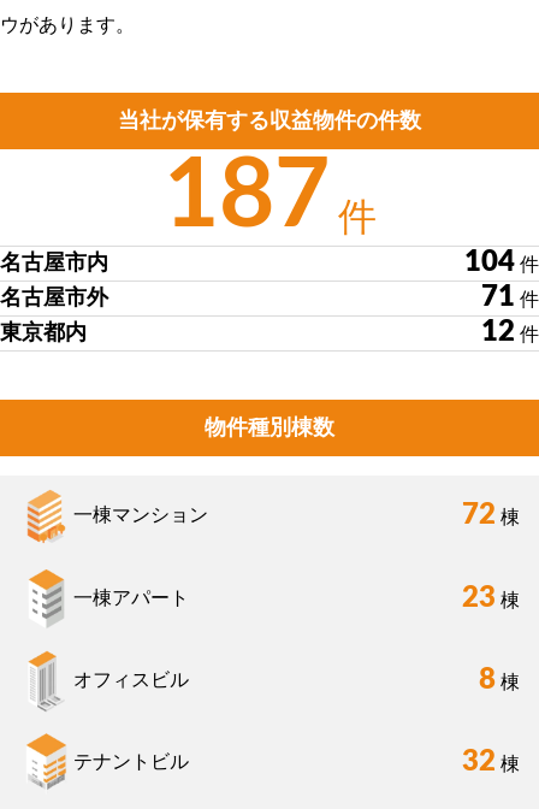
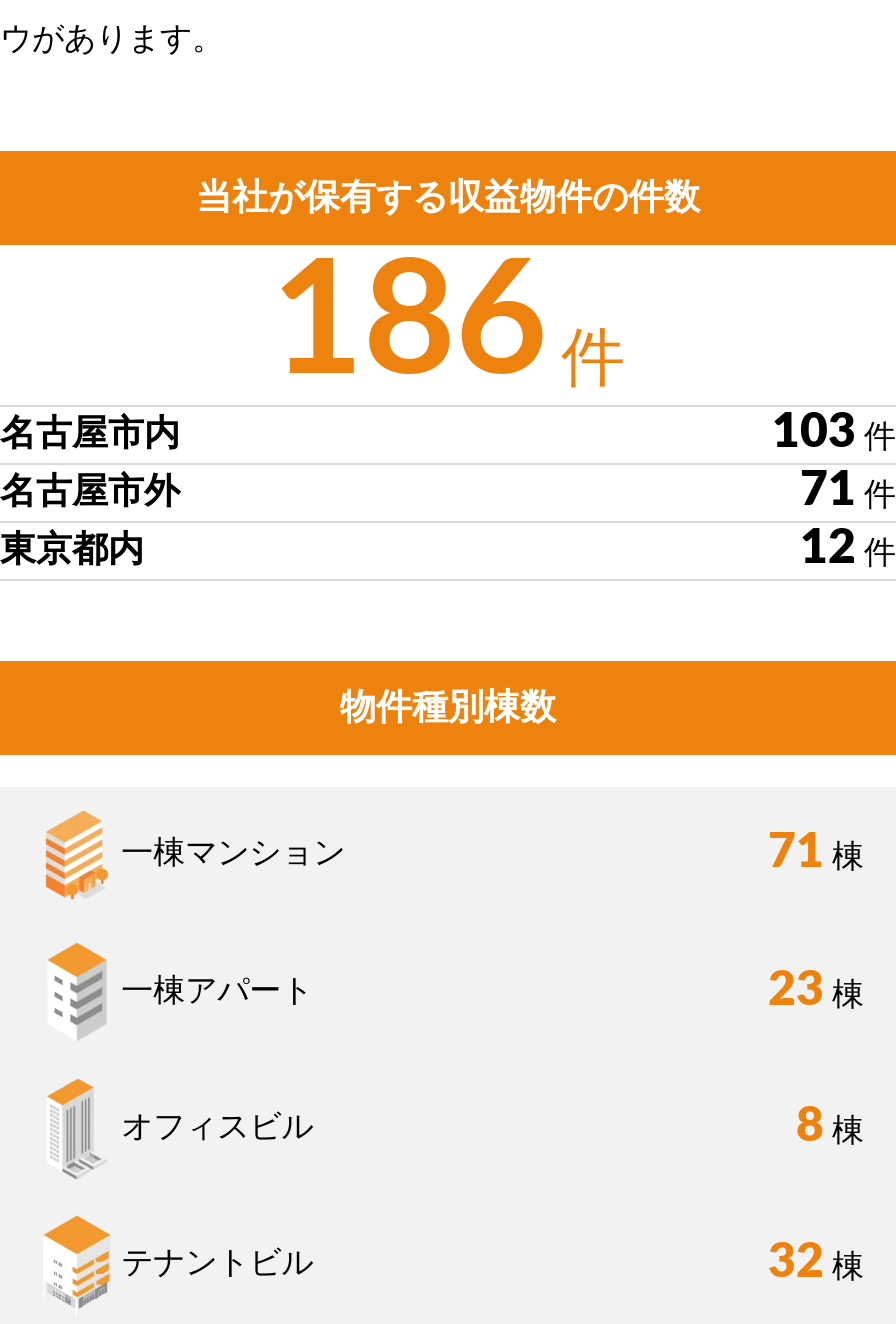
[163,149,376,246] 187 件 -> [271,245,625,405] 186 件
[464,248,539,277] 104 件 -> [772,409,896,457] 103 件
[462,501,520,530] 72 棟 -> [768,829,864,877] 71 棟

